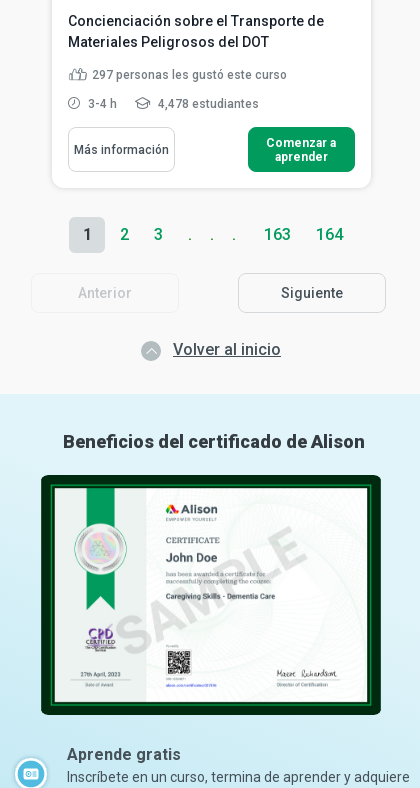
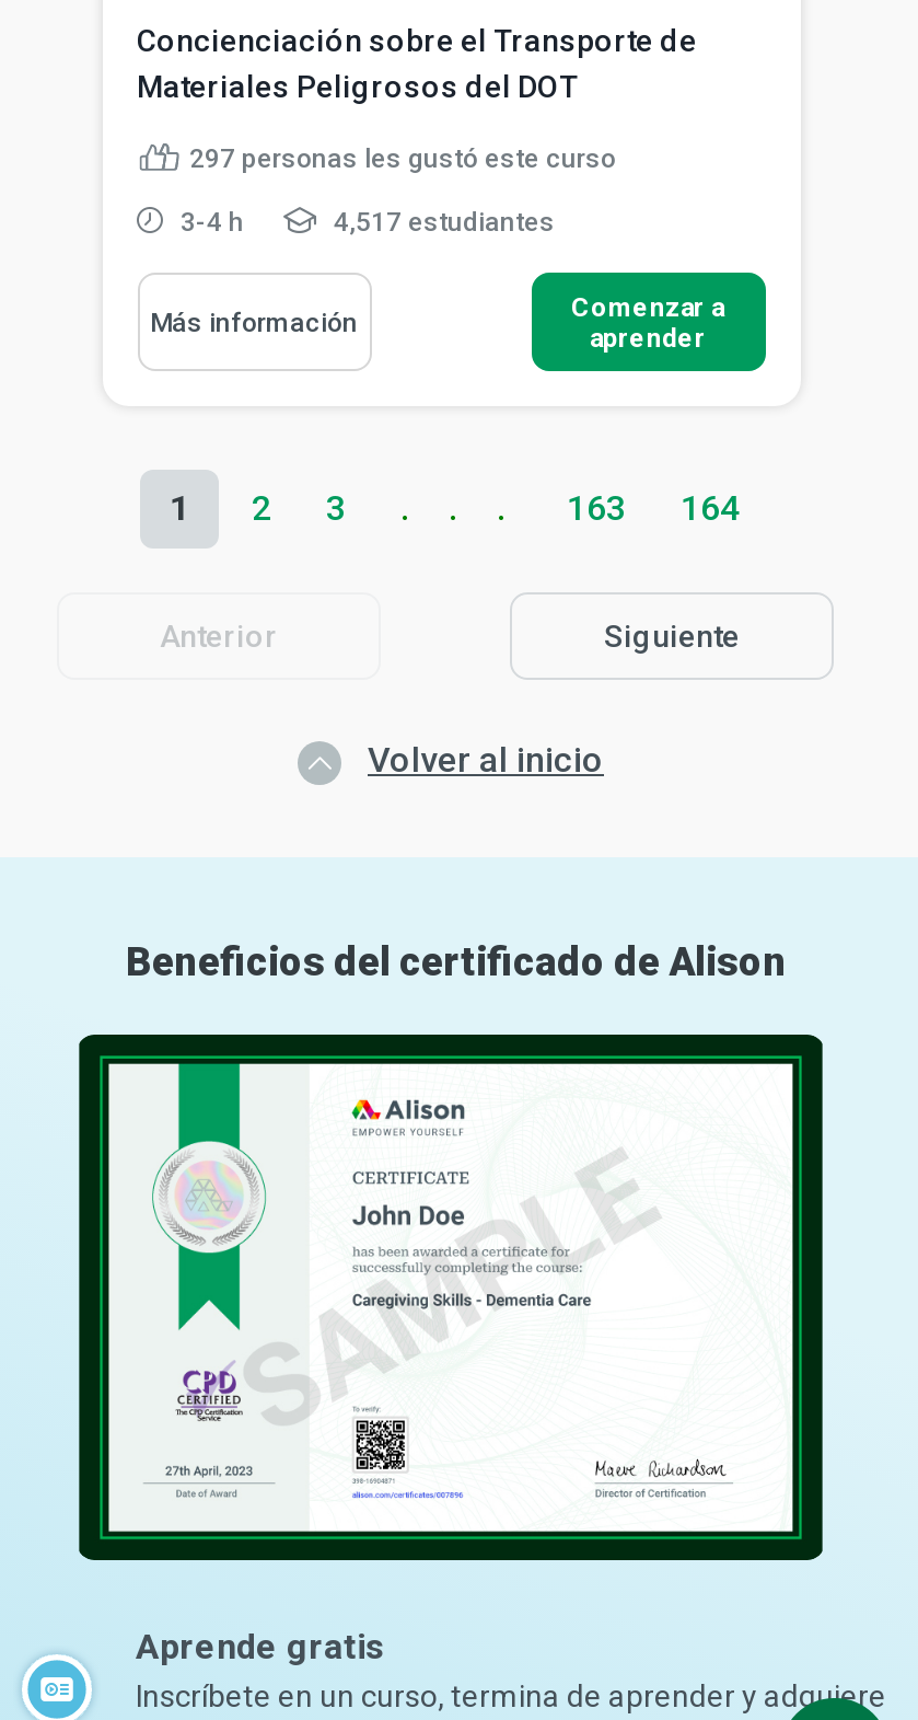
[154,97,258,111] 4,478 estudiantes -> [327,207,555,238] 4,517 estudiantes

